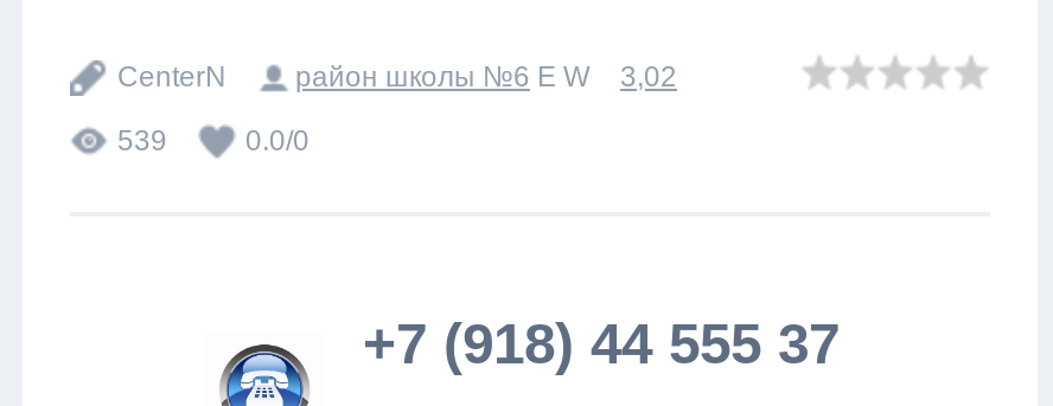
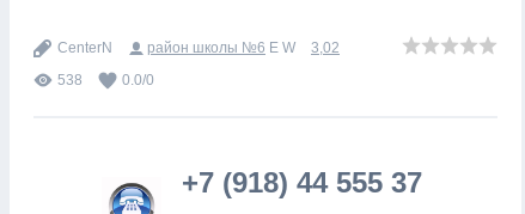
[117,124,167,157] 539 -> [57,71,83,88] 538

